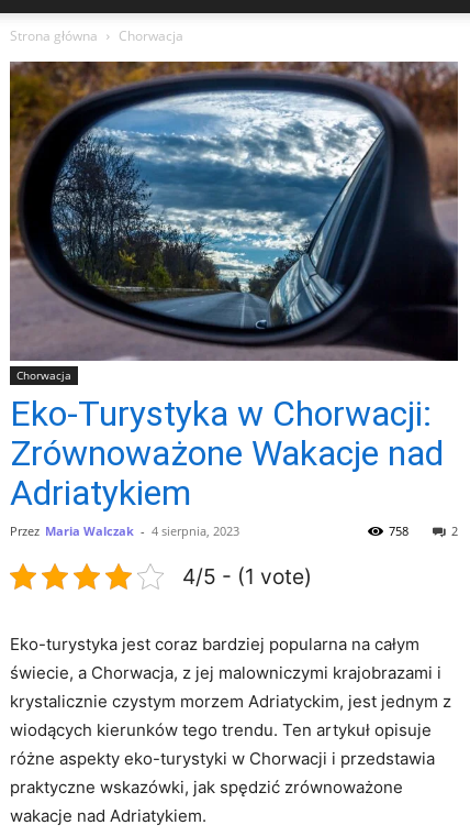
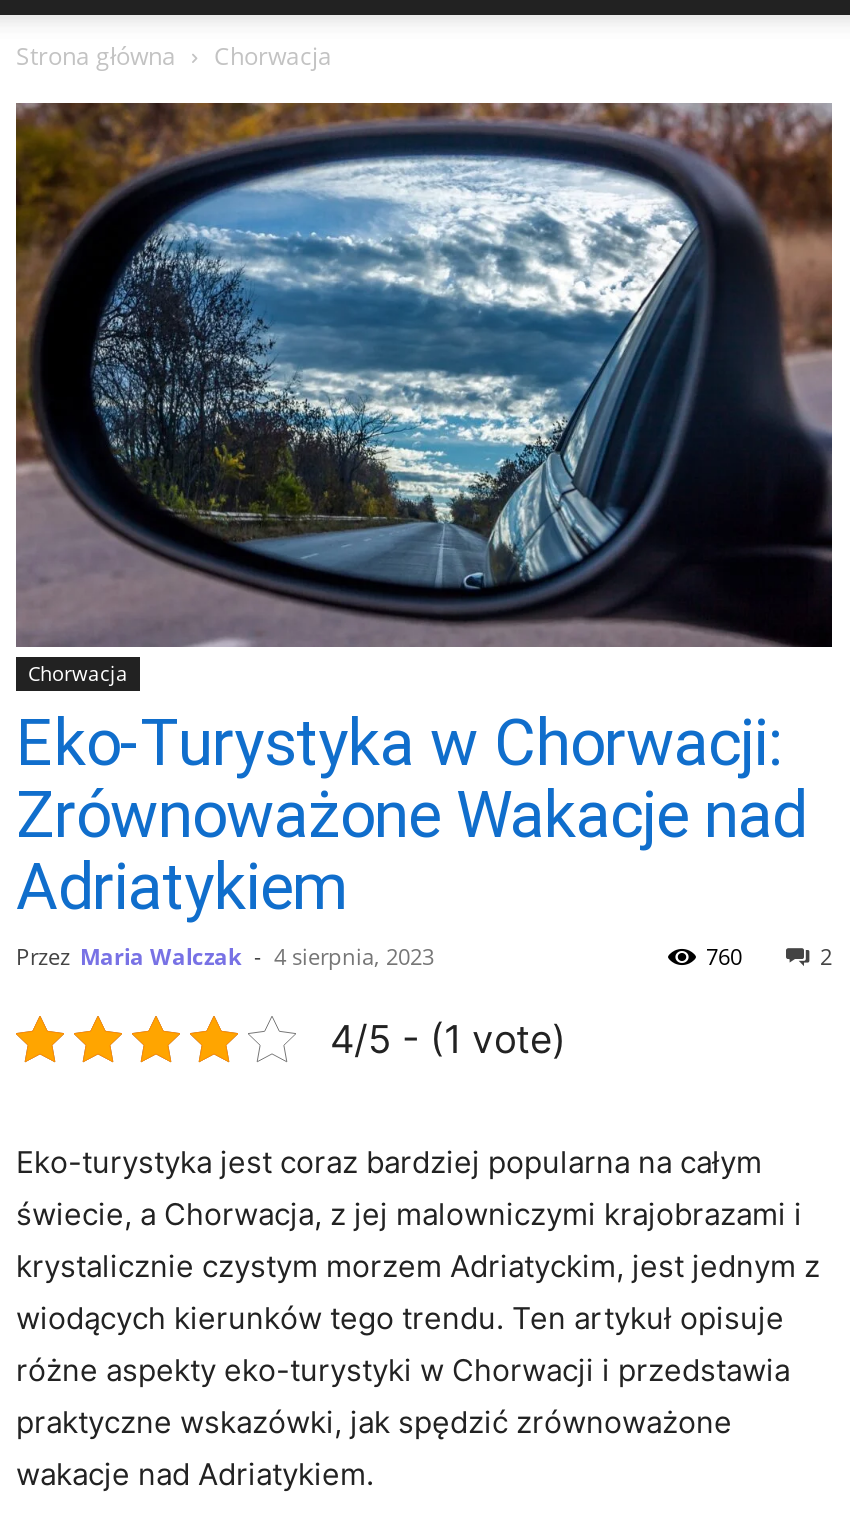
[389,522,409,539] 758 -> [706,940,742,970] 760

